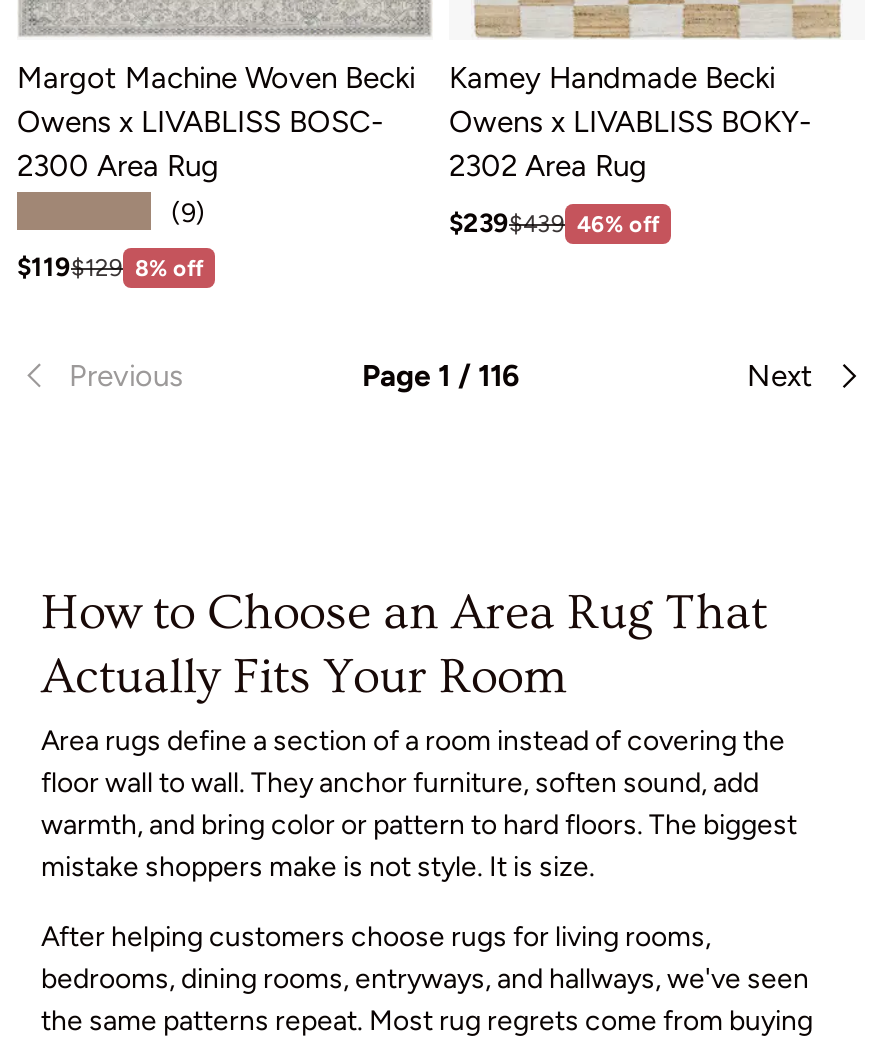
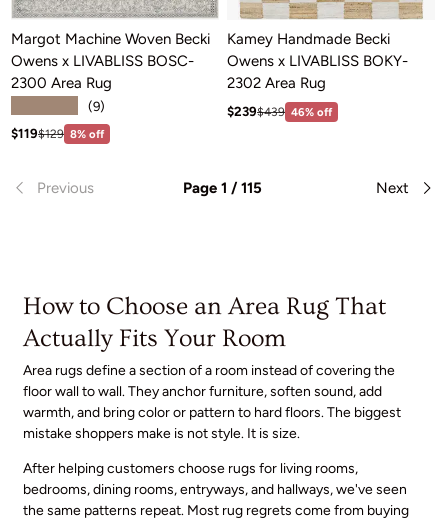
[362,359,520,395] Page 1 / 116 -> [183,179,262,197] Page 1 / 115

